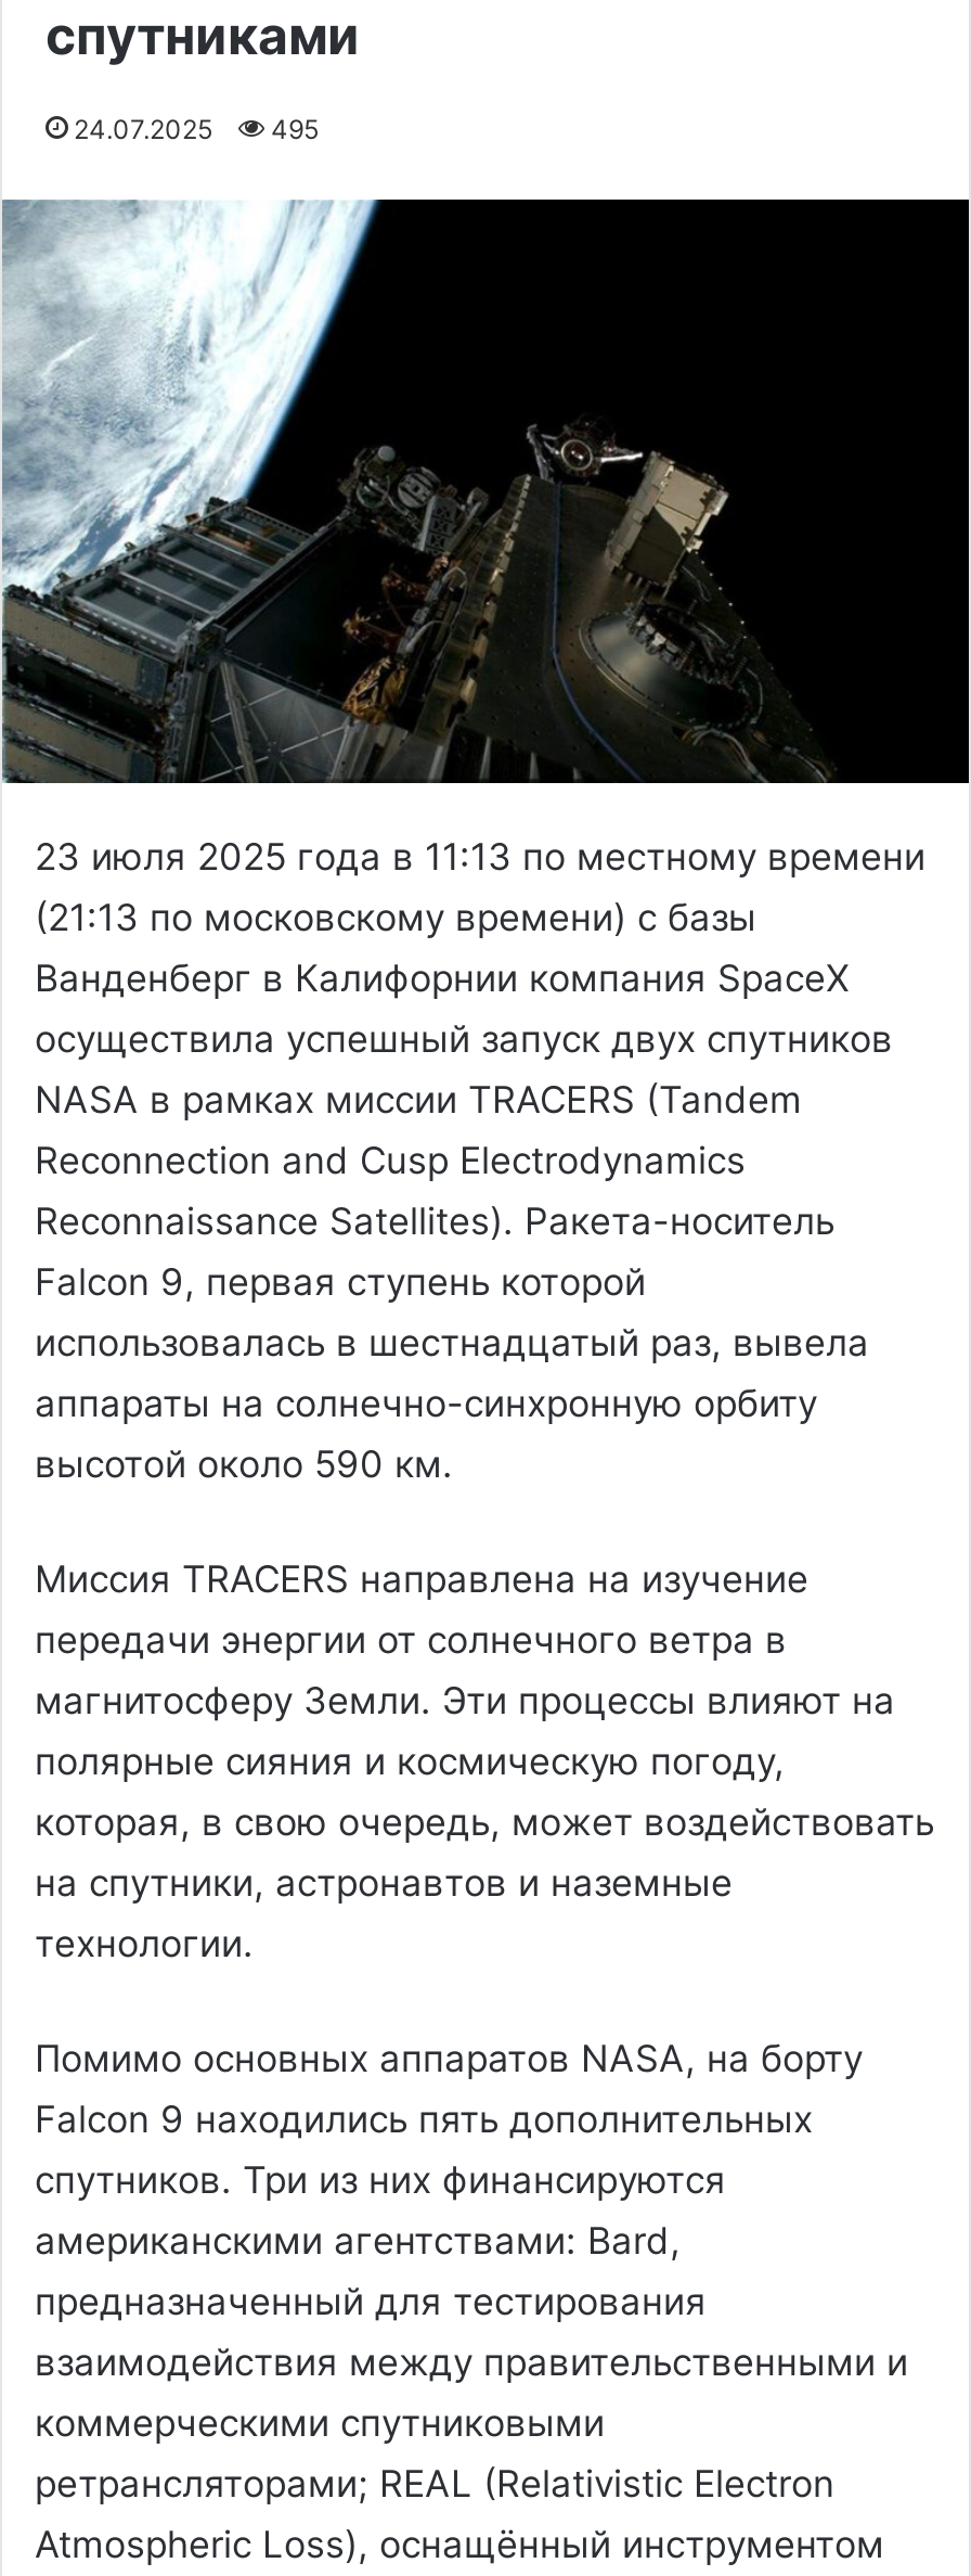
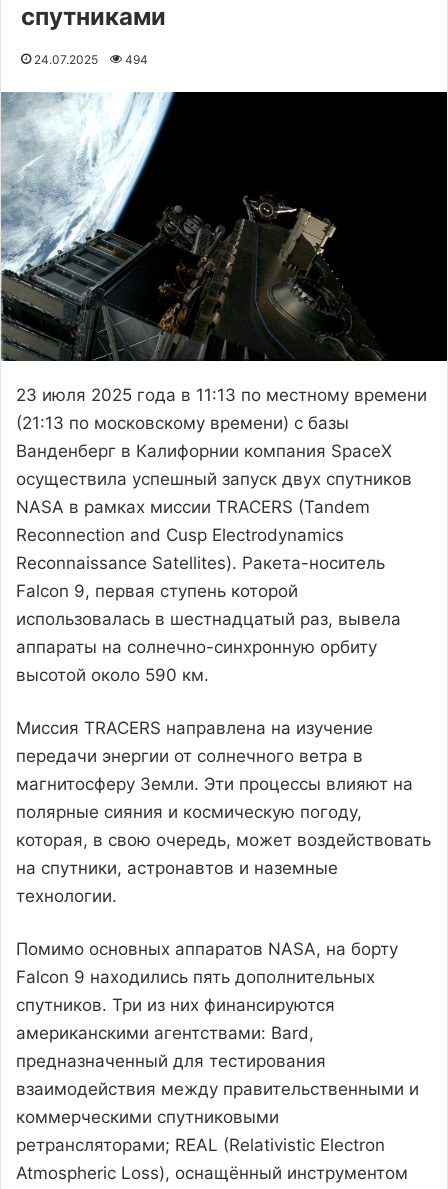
[74,113,319,145] 24.07.2025 495 -> [34,52,148,67] 24.07.2025 494

